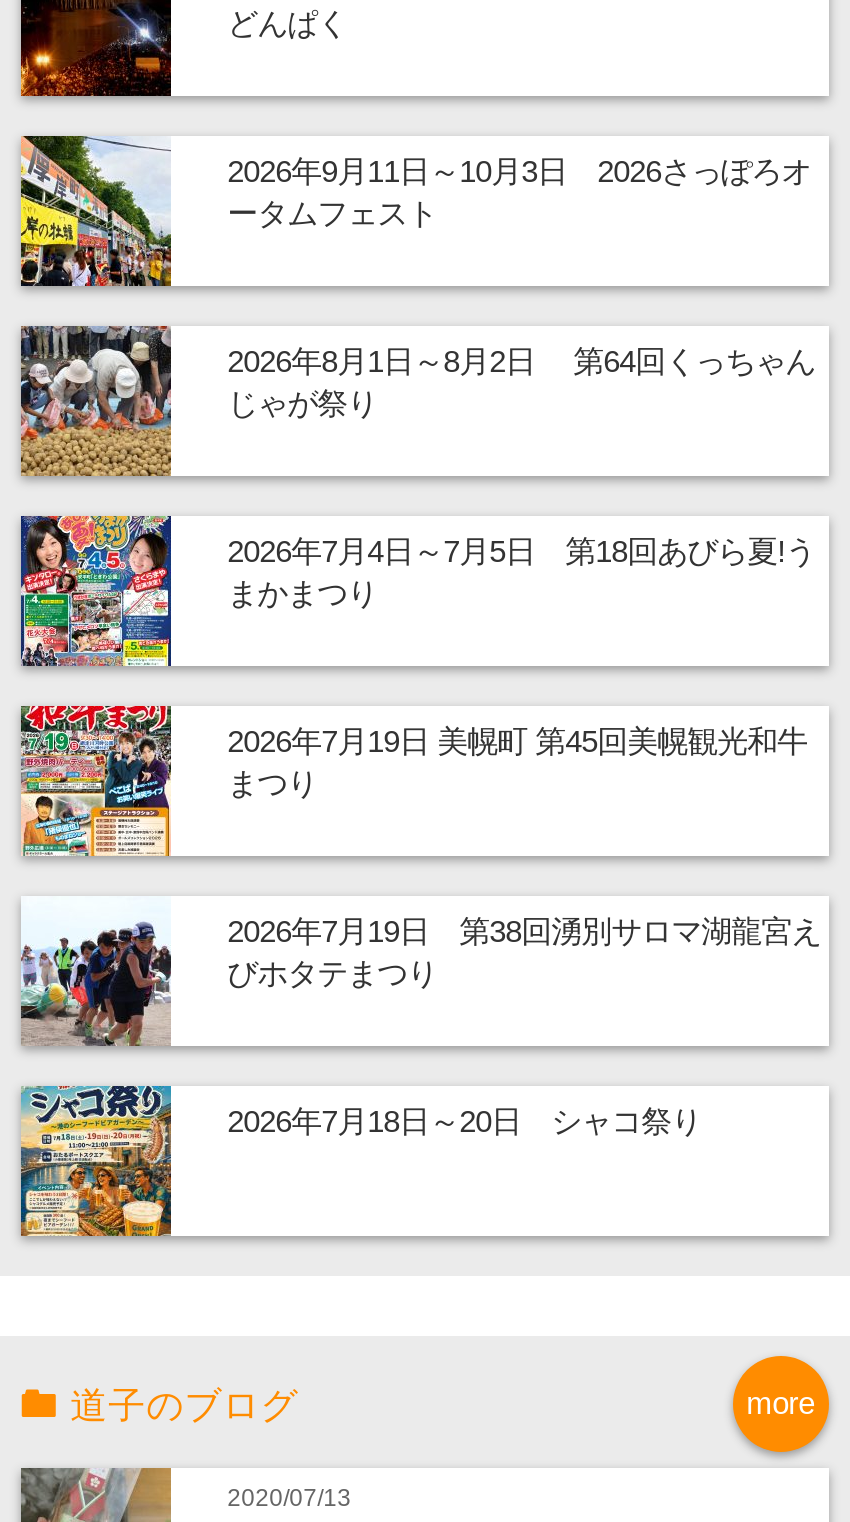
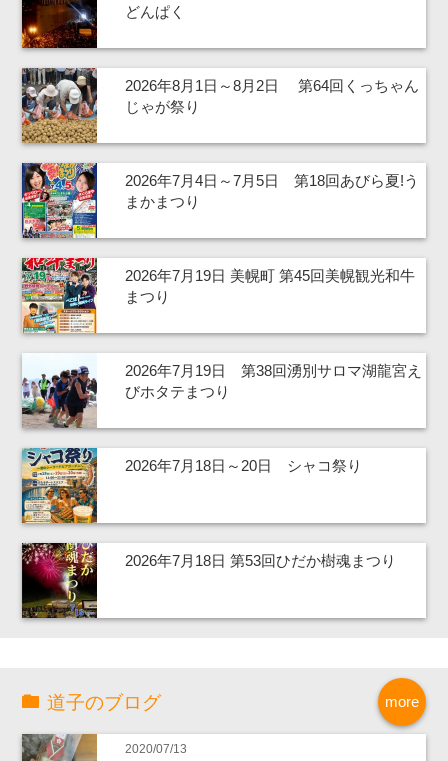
[19,136,811,288] [image] | 2026年9月11日～10月3日 2026さっぽろオ | ータムフェスト -> none
moved [17,322,821,1138] -> [20,66,422,474]: [image] | 2026年8月1日～8月2日 第64回くっちゃん | じゃが祭り | ... | びホタテまつり | 2026年7月18日～20日 シャコ祭り
moved [17,1082,175,1240] -> [20,446,99,525]: [image]
none -> [21,542,396,619] [image] | 2026年7月18日 第53回ひだか樹魂まつり

